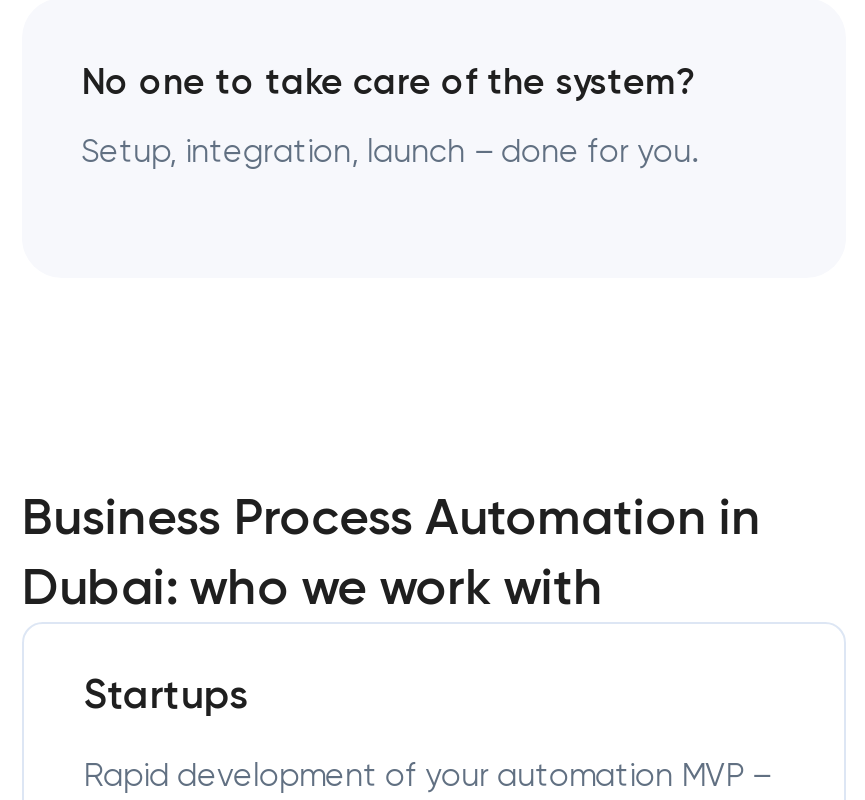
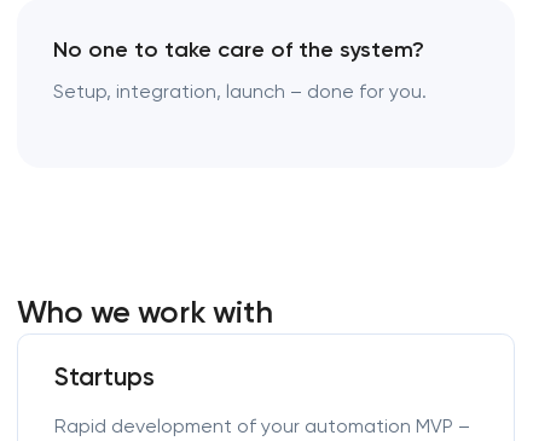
[21,485,761,615] Business Process Automation in | Dubai: who we work with -> [16,293,273,329] Who we work with

